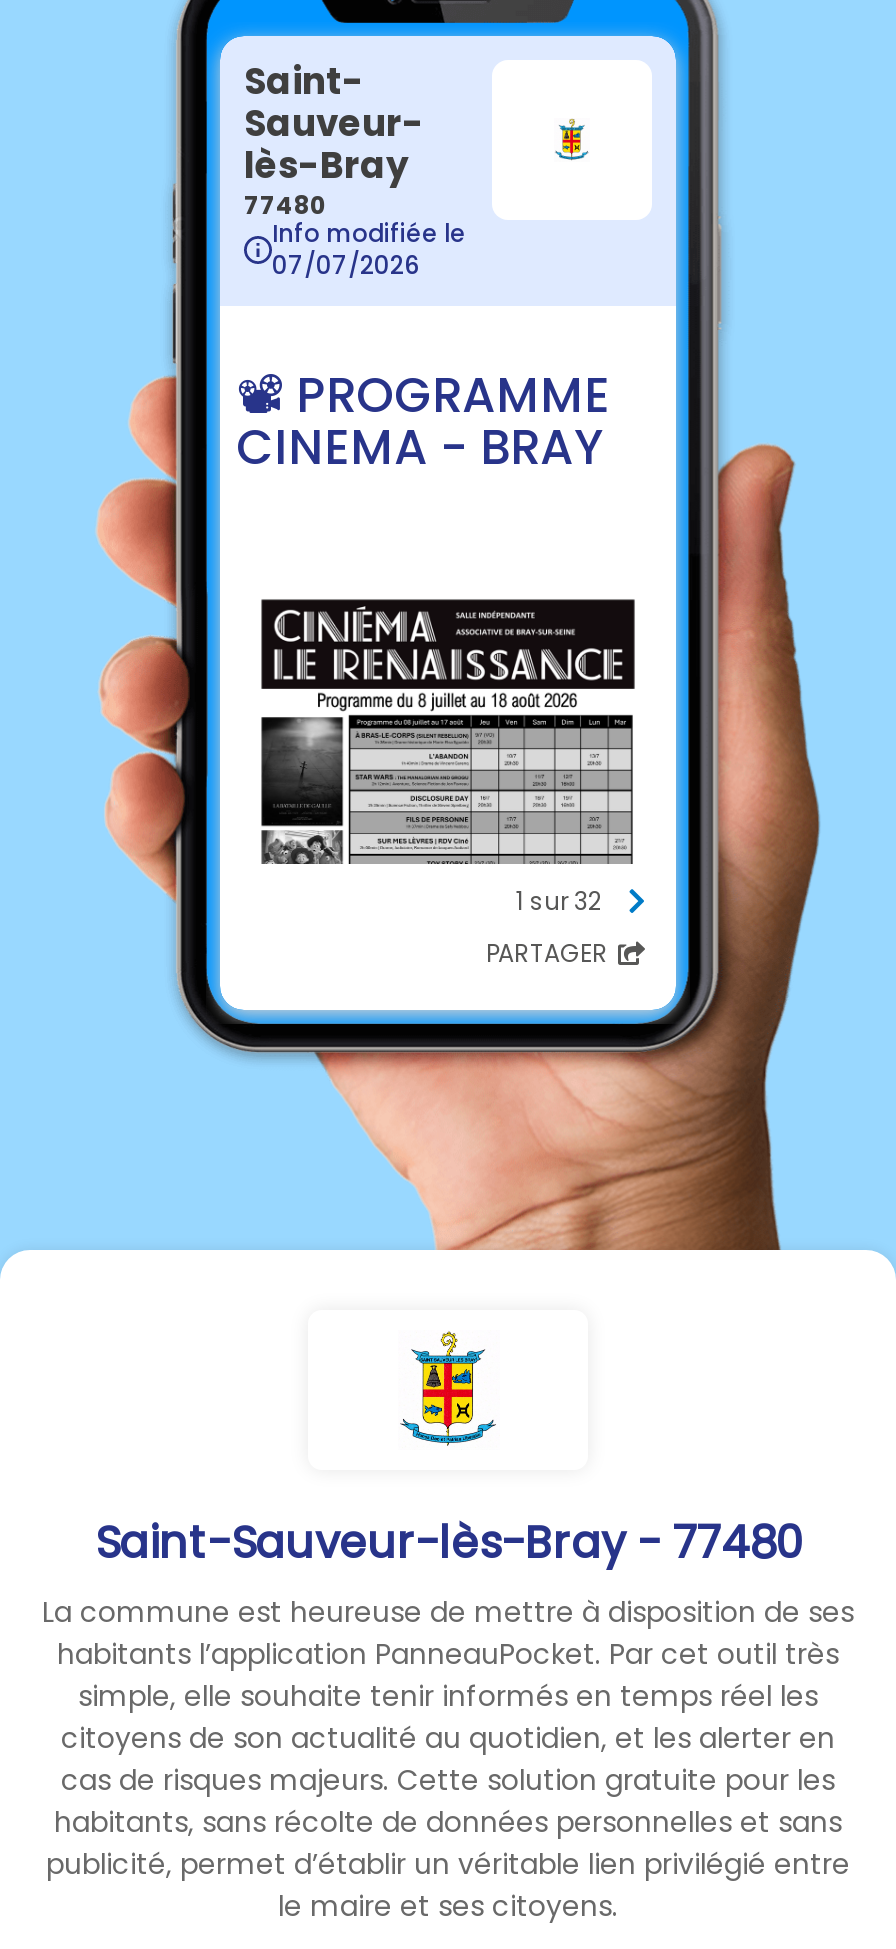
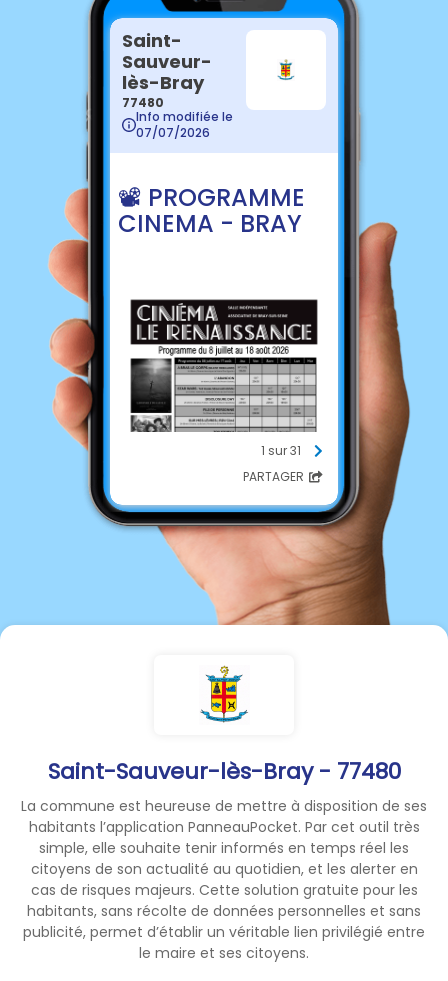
[516,883,602,917] 1 sur 32 -> [261,442,301,459] 1 sur 31

